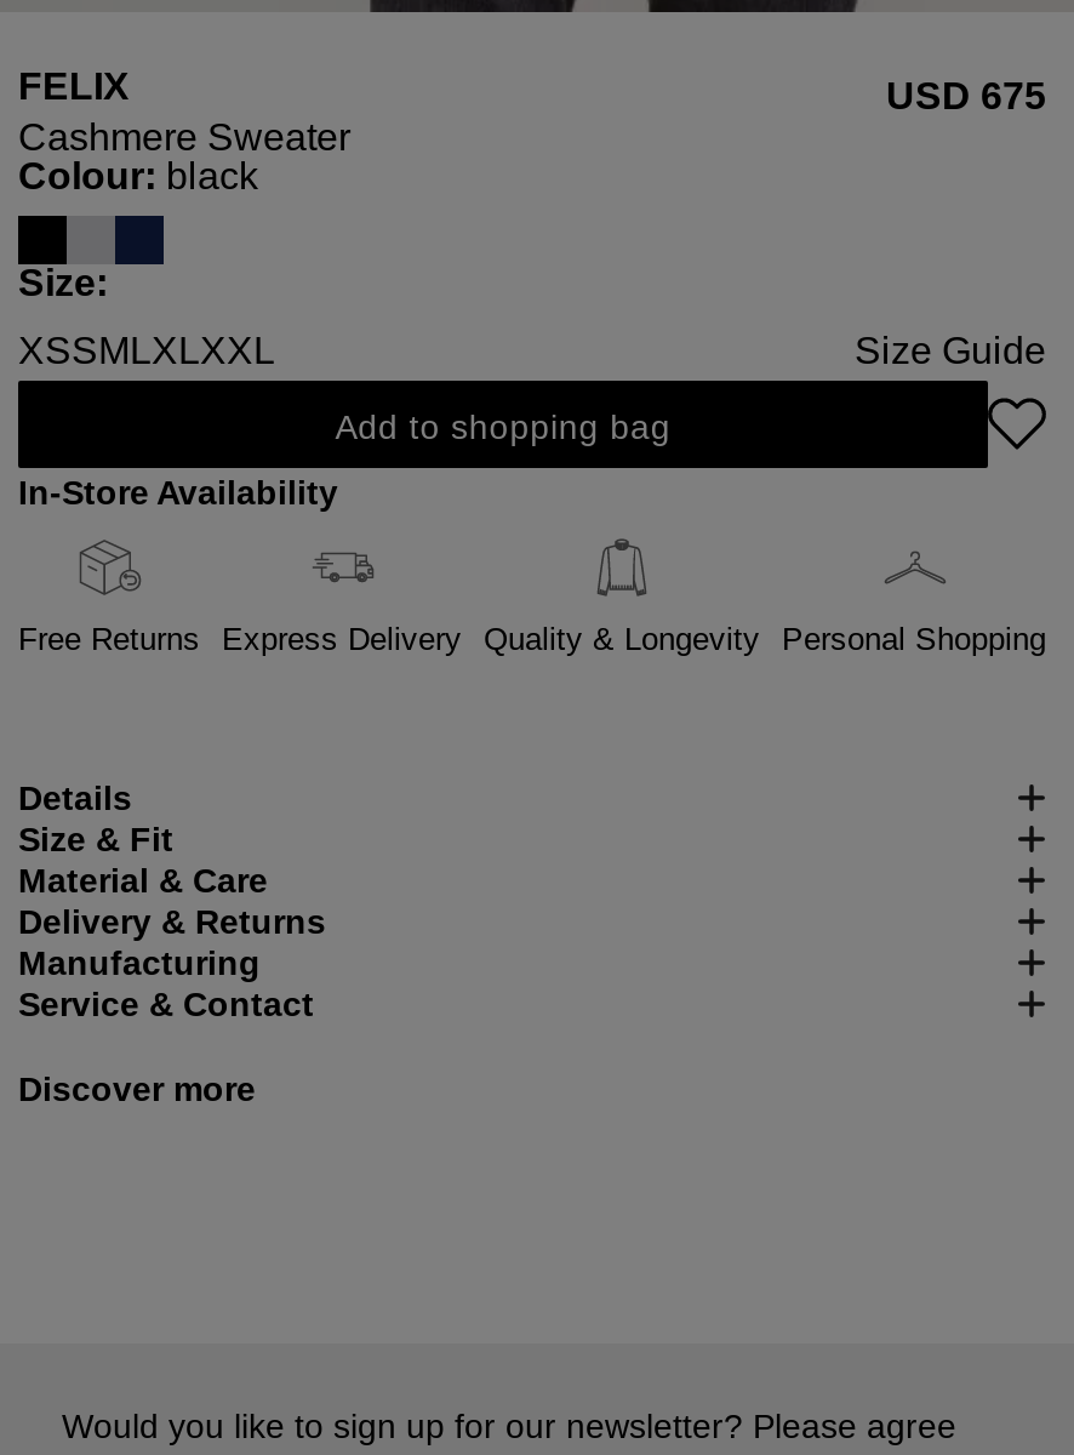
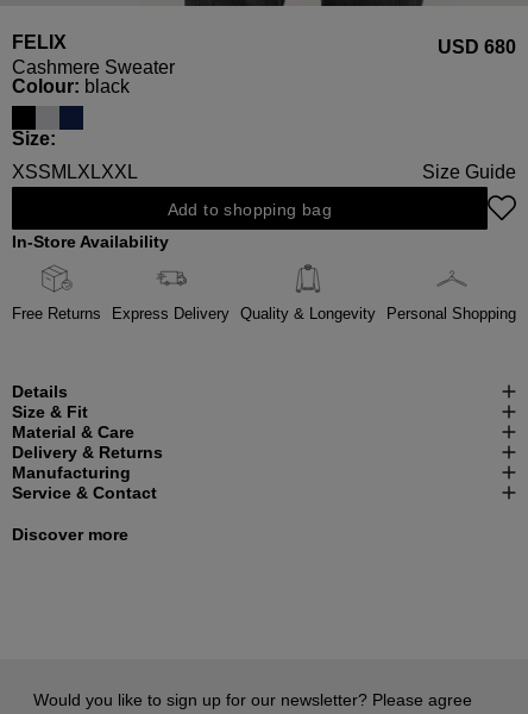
[886,74,1046,116] USD ‌675 -> [438,37,516,57] USD ‌680

